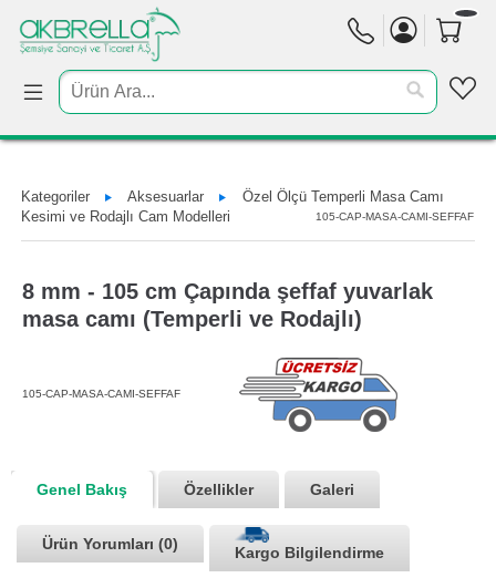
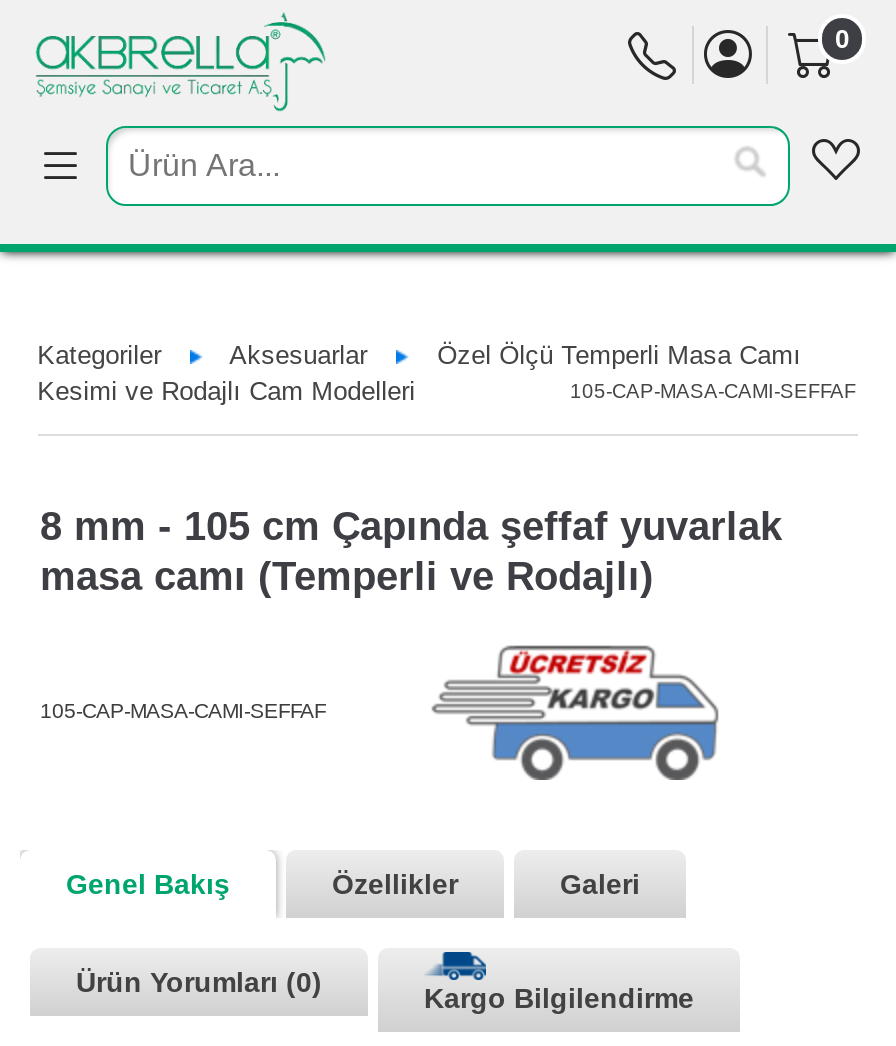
none -> [835,24,849,54] 0

